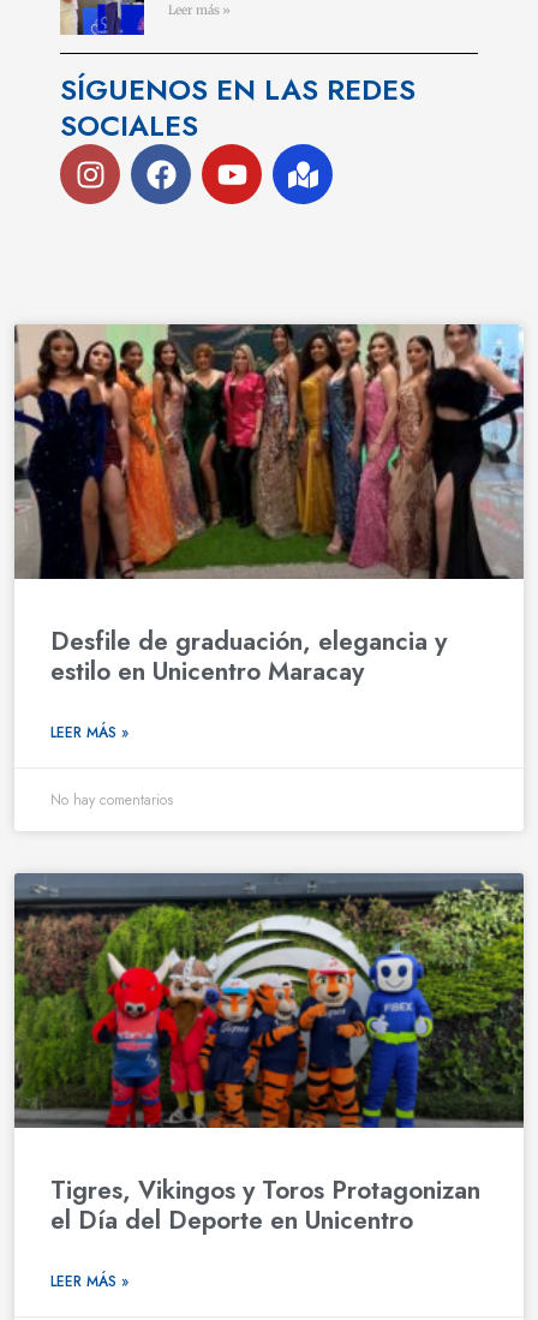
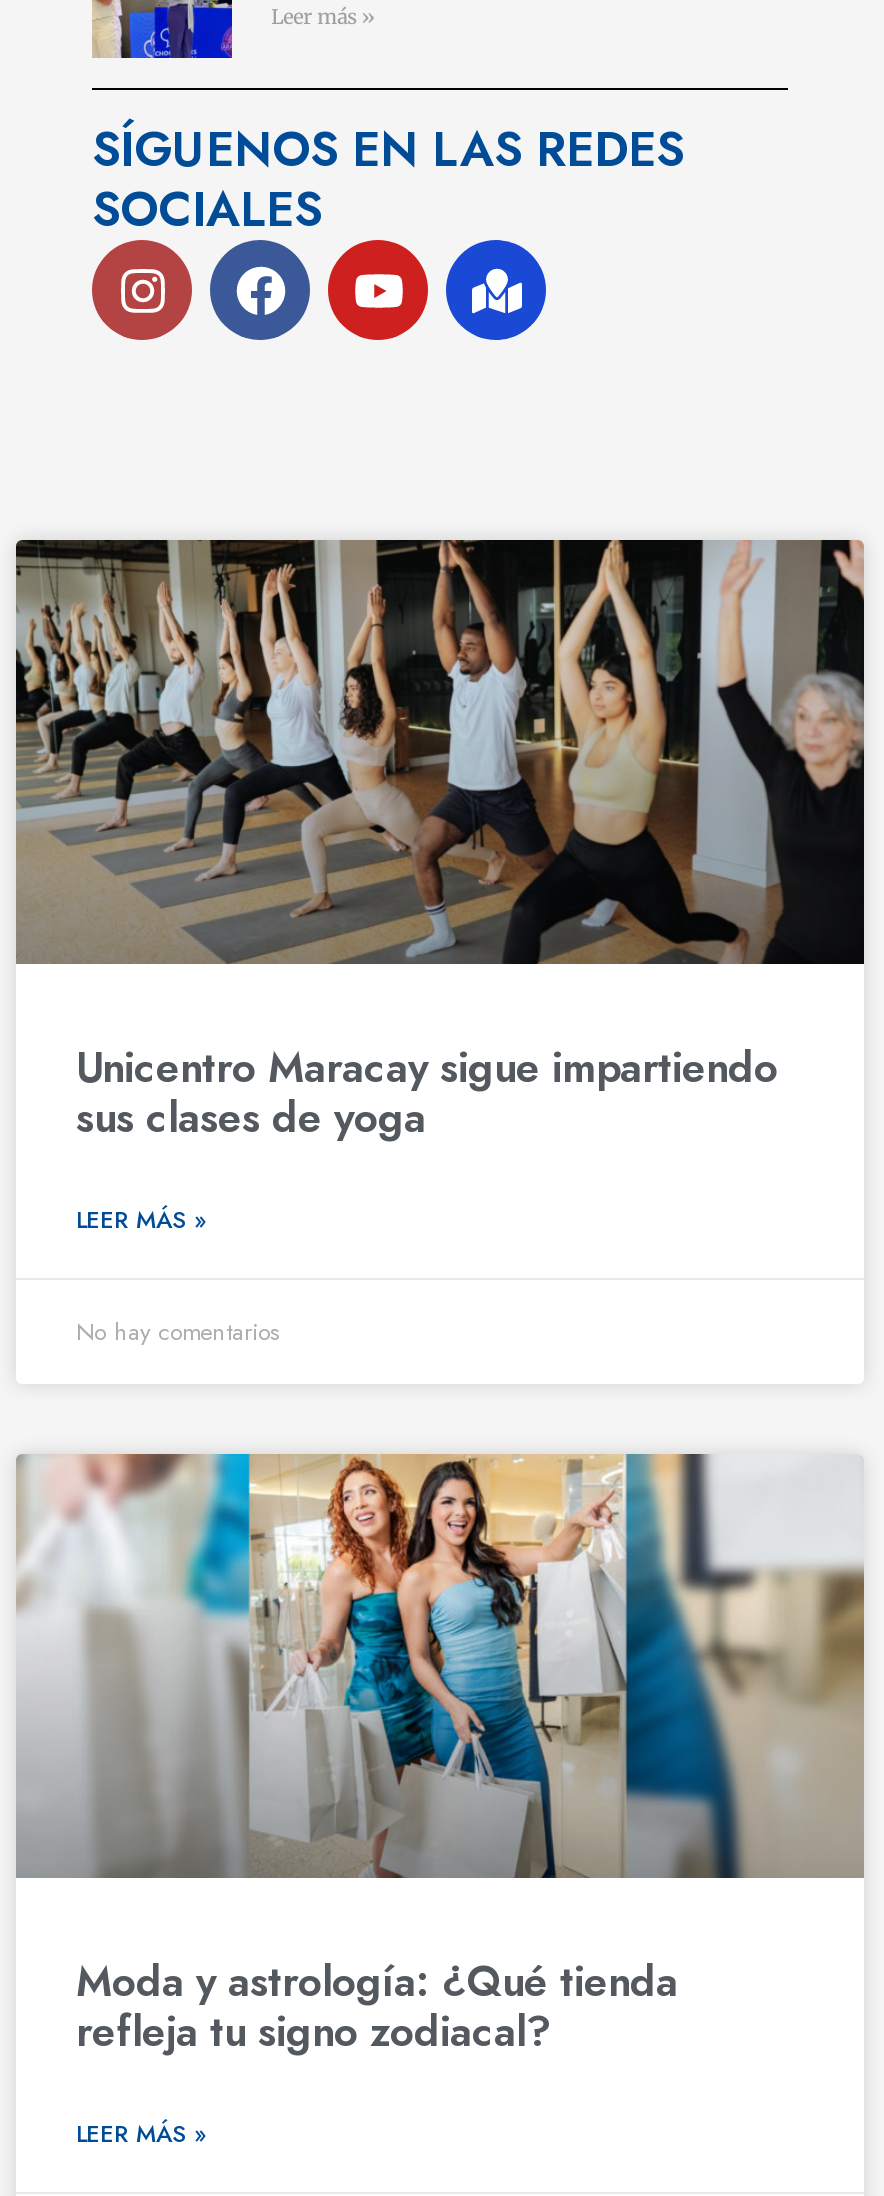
[14,324,525,690] [image] | Desfile de graduación, elegancia y | estilo en Unicentro Maracay -> [16,538,866,1148] [image] | Unicentro Maracay sigue impartiendo | sus clases de yoga
[13,872,525,1238] [image] | Tigres, Vikingos y Toros Protagonizan | el Día del Deporte en Unicentro -> [16,1454,866,2062] [image] | Moda y astrología: ¿Qué tienda | refleja tu signo zodiacal?

